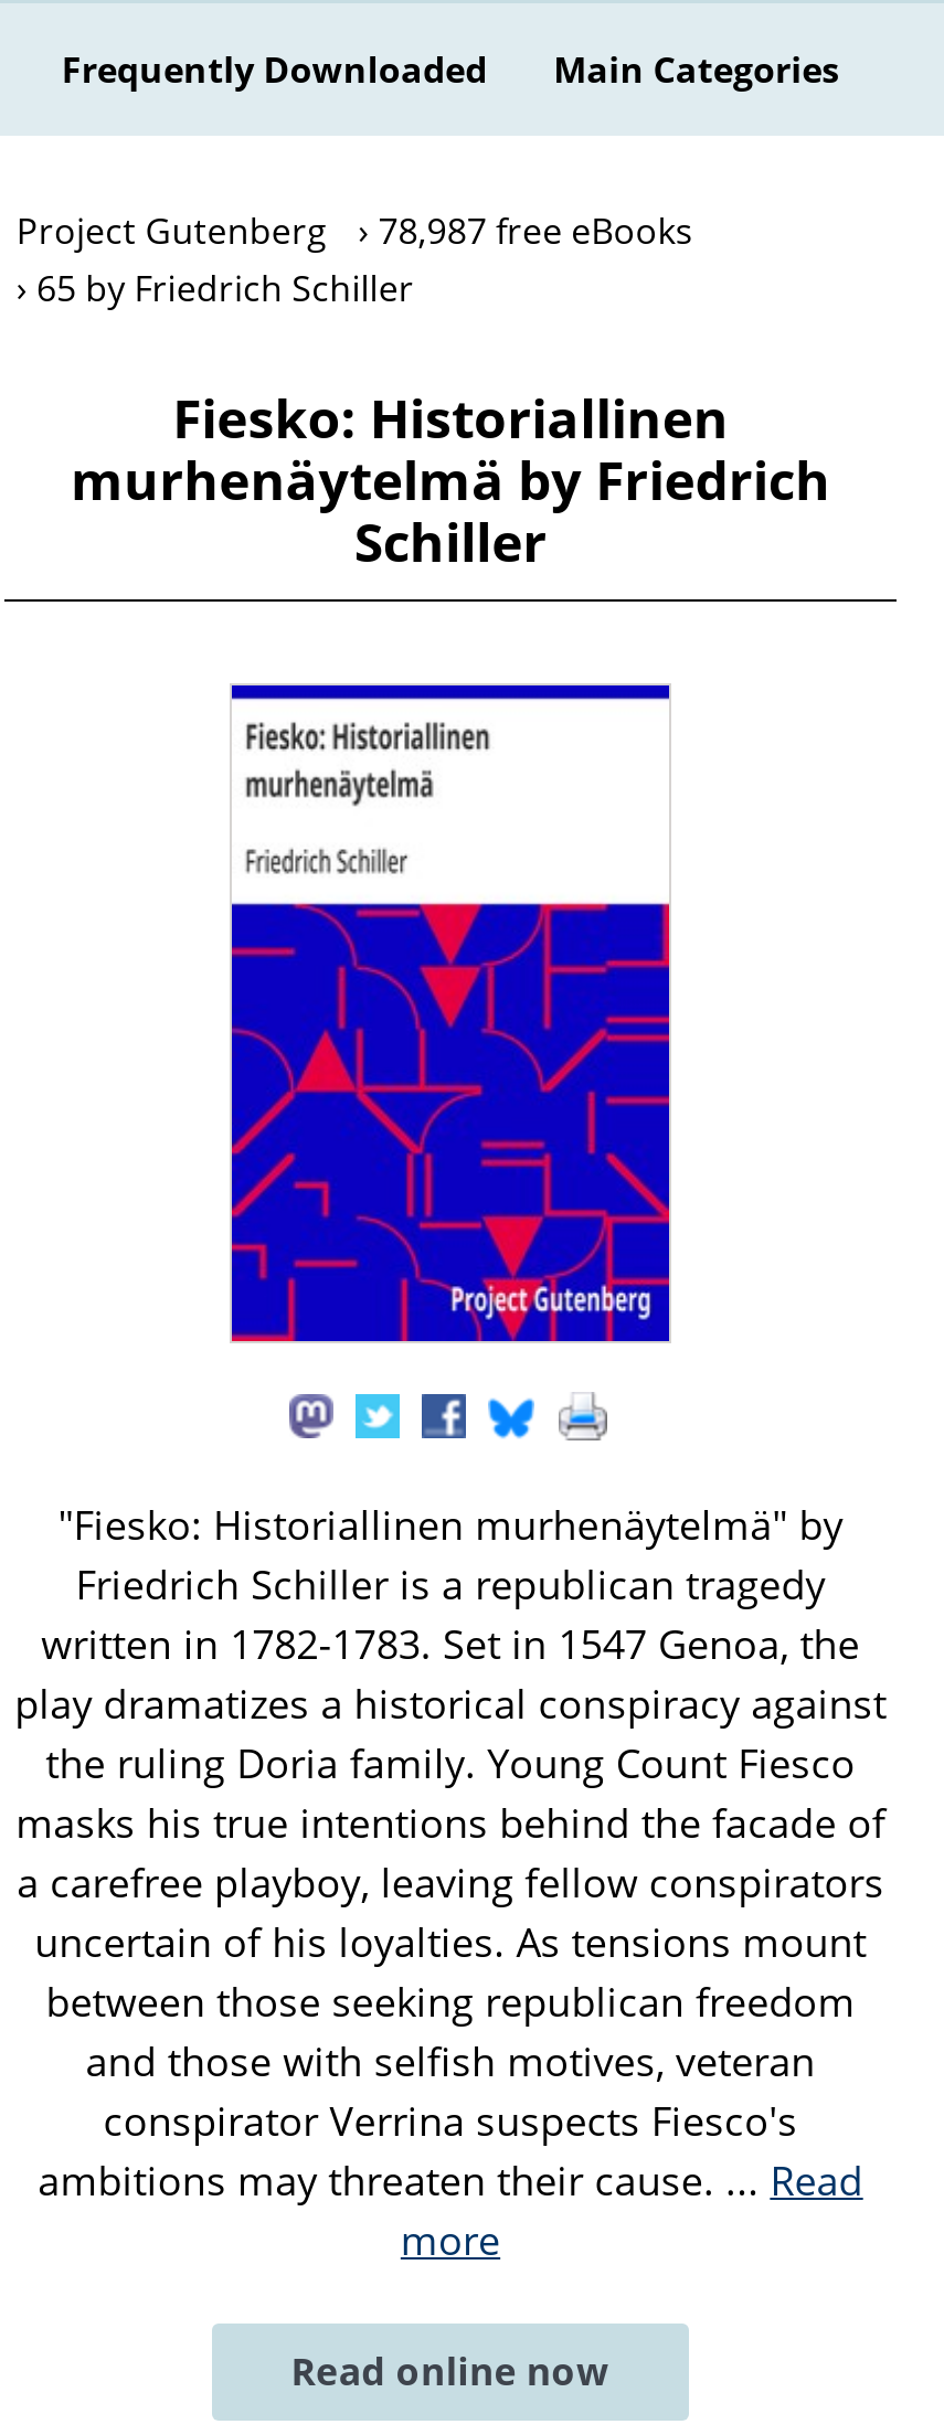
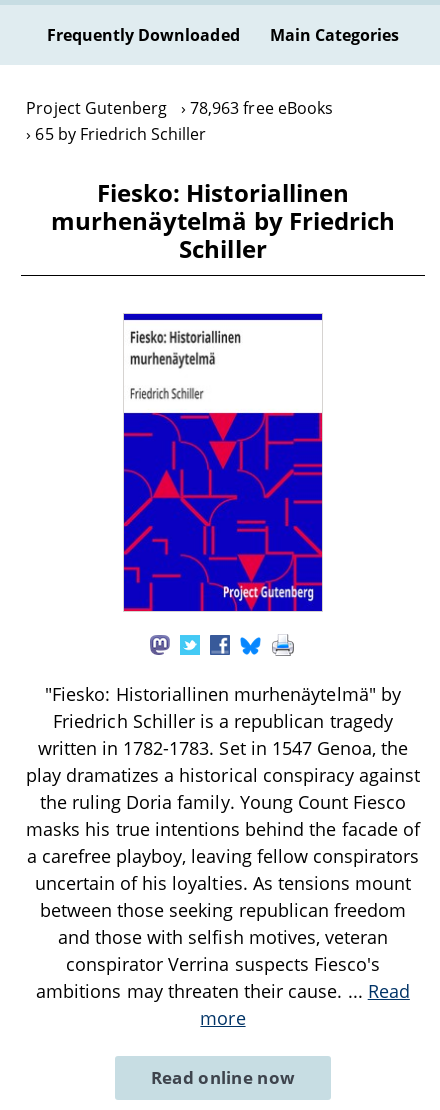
[16,206,693,255] Project Gutenberg 78,987 free eBooks -> [26,97,333,119] Project Gutenberg 78,963 free eBooks

